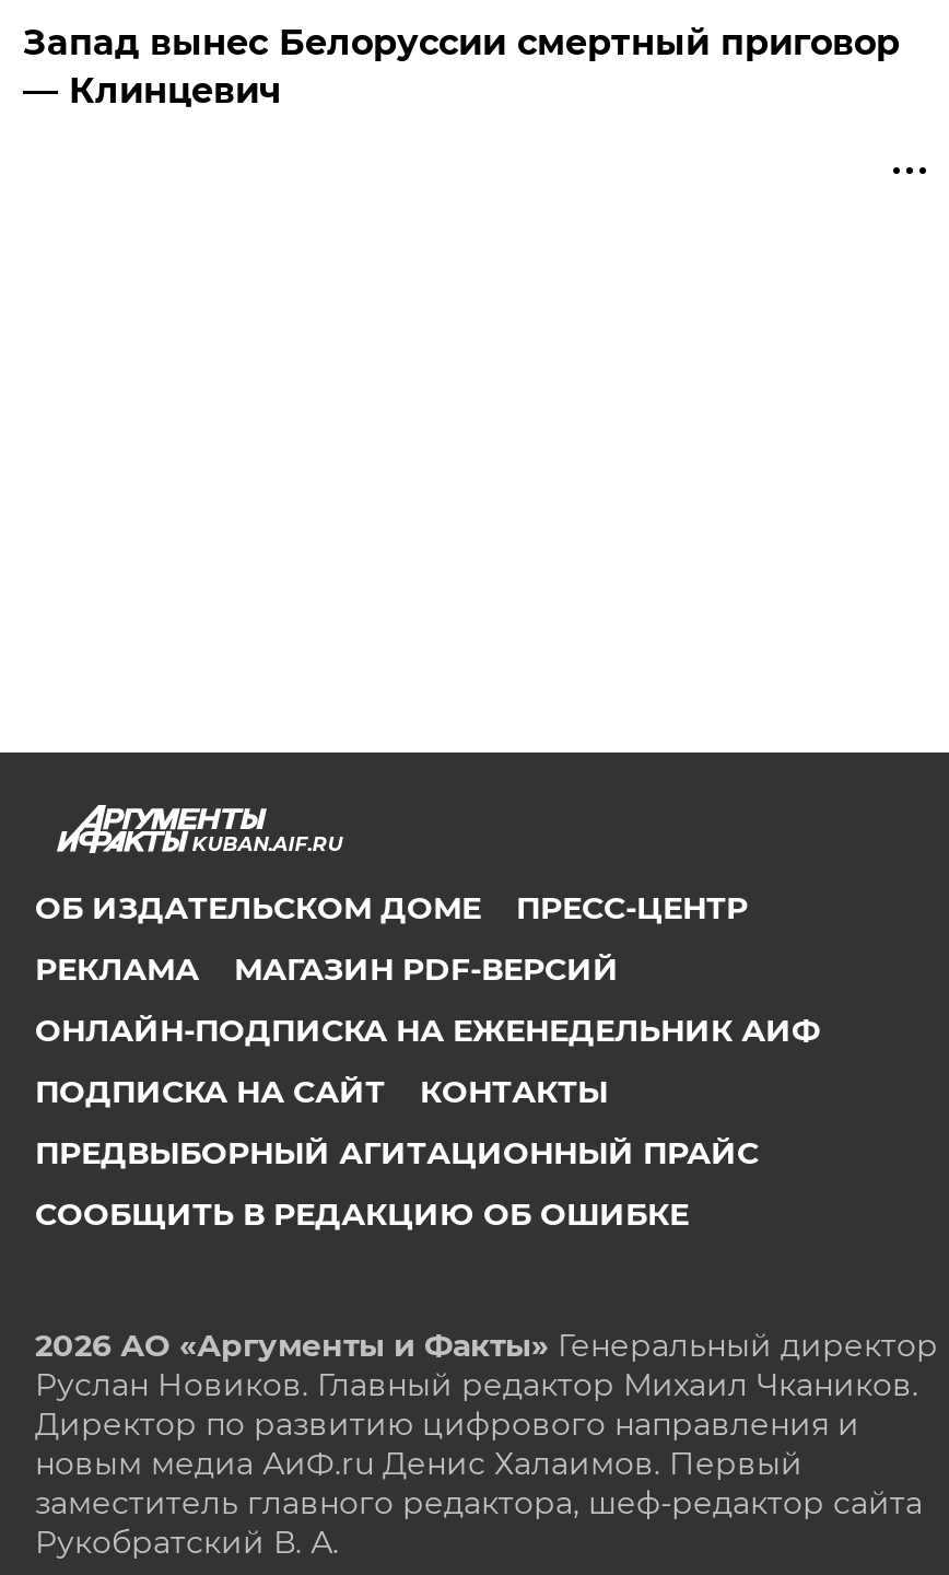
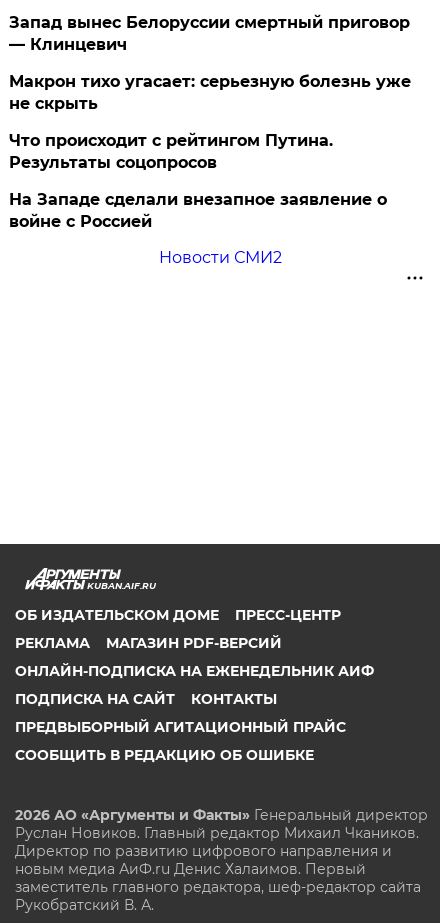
none -> [9,72,411,267] Макрон тихо угасает: серьезную болезнь уже | не скрыть | Что происходит с рейтингом Путина. | Результаты соцопросов | На Западе сделали внезапное заявление о | войне с Россией | Новости СМИ2

